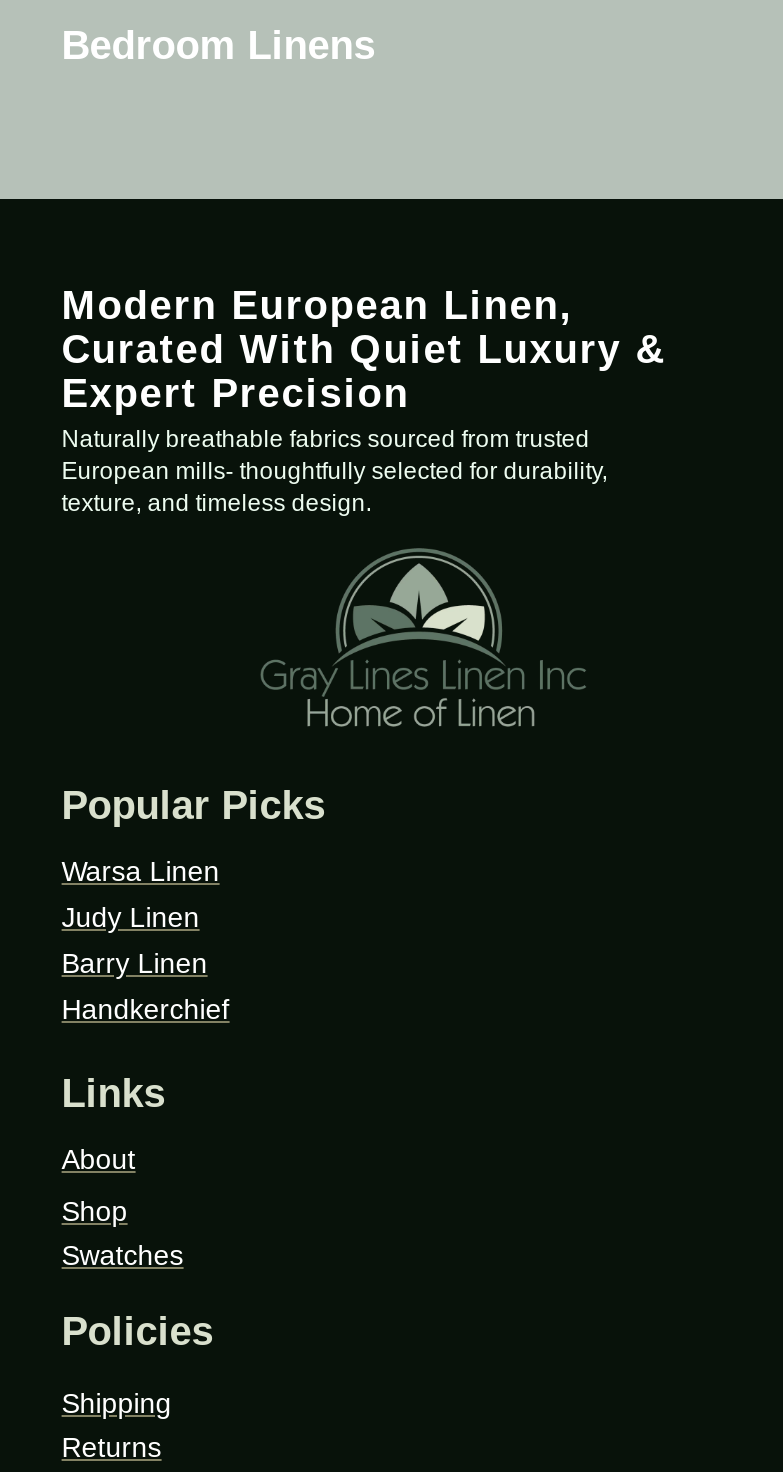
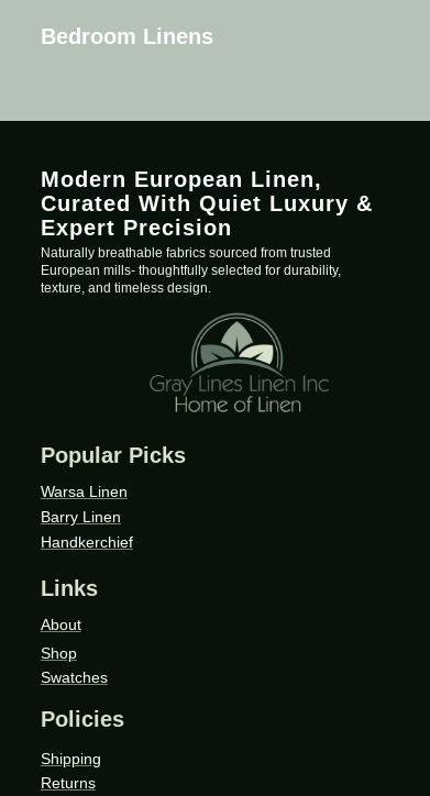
[62,902,200,934] Judy Linen -> none

